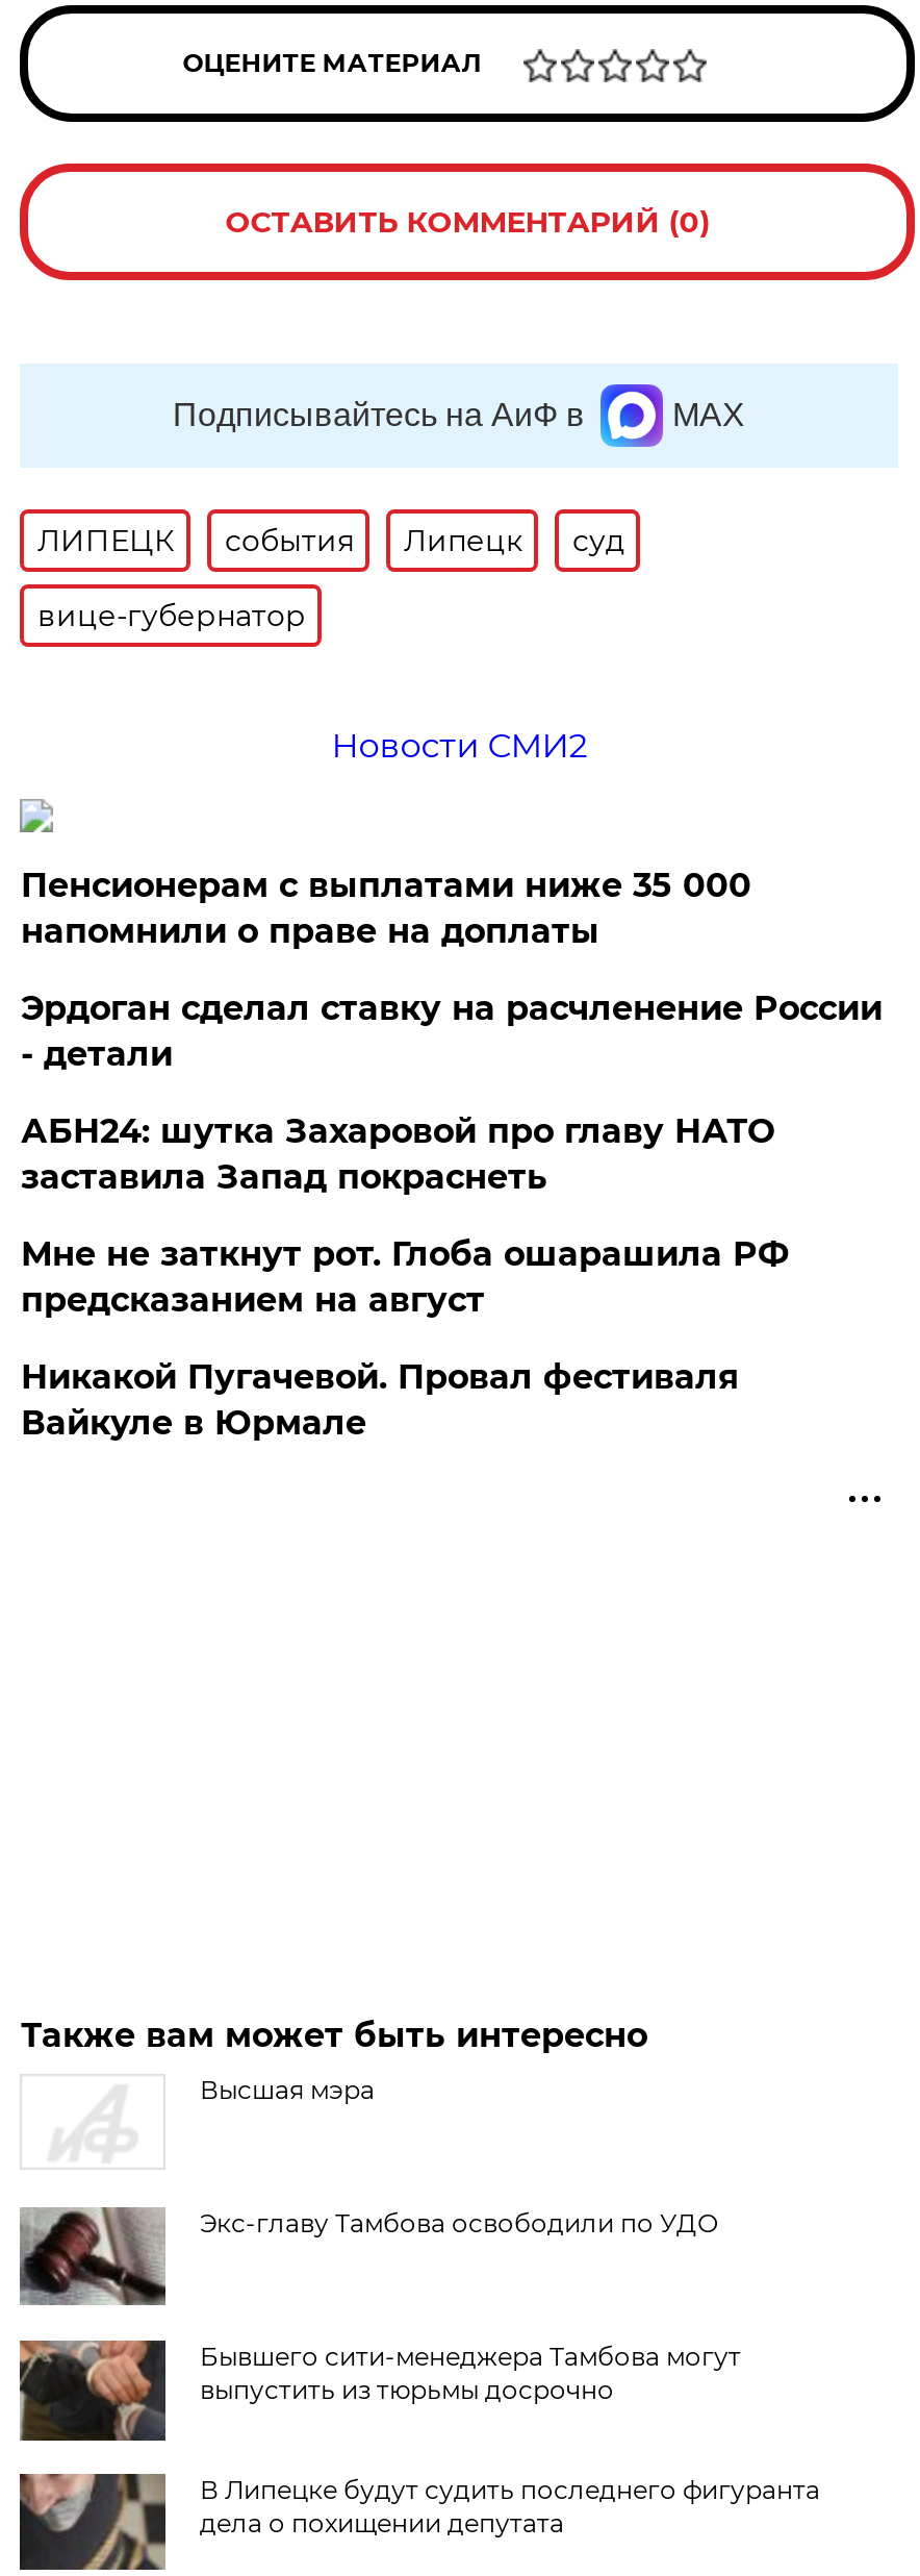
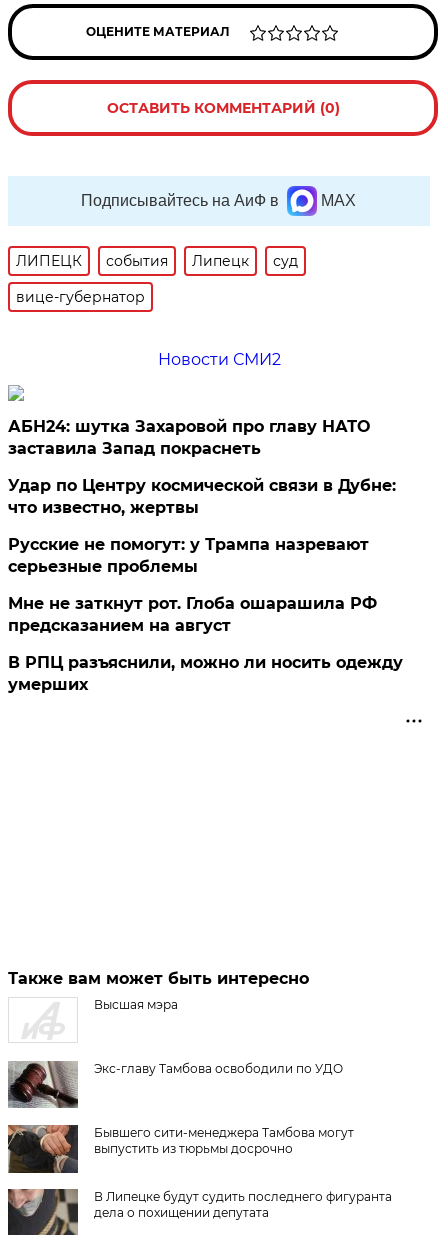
[21,865,882,1074] Пенсионерам с выплатами ниже 35 000 | напомнили о праве на доплаты | Эрдоган сделал ставку на расчленение России | - детали -> none
moved [21,1111,774,1197] -> [8,417,370,458]: АБН24: шутка Захаровой про главу НАТО | заставила Запад покраснеть
none -> [8,476,396,576] Удар по Центру космической связи в Дубне: | что известно, жертвы | Русские не помогут: у Трампа назревают | серьезные проблемы
[21,1357,739,1442] Никакой Пугачевой. Провал фестиваля | Вайкуле в Юрмале -> [8,653,403,694] В РПЦ разъяснили, можно ли носить одежду | умерших

